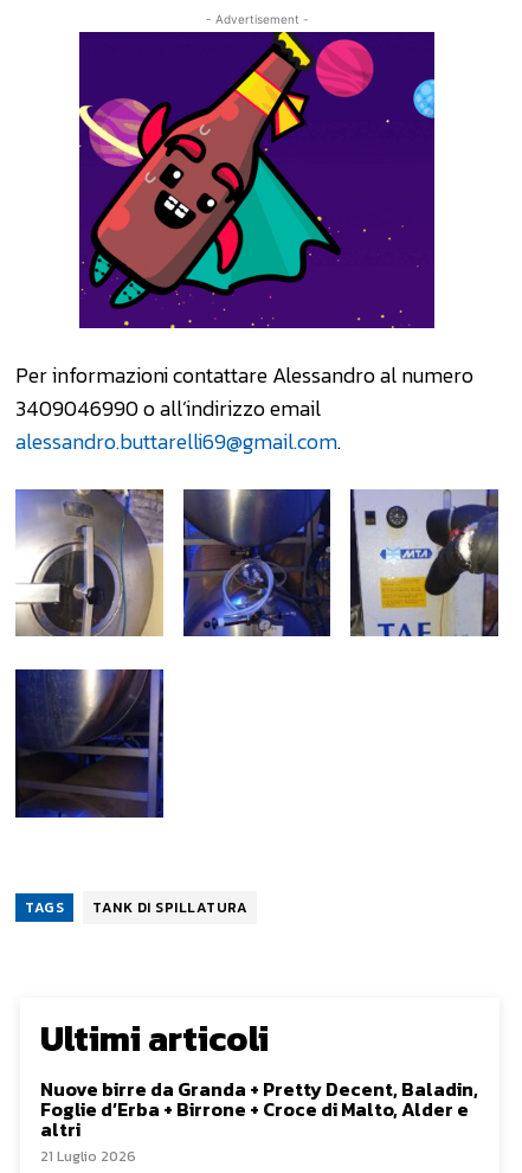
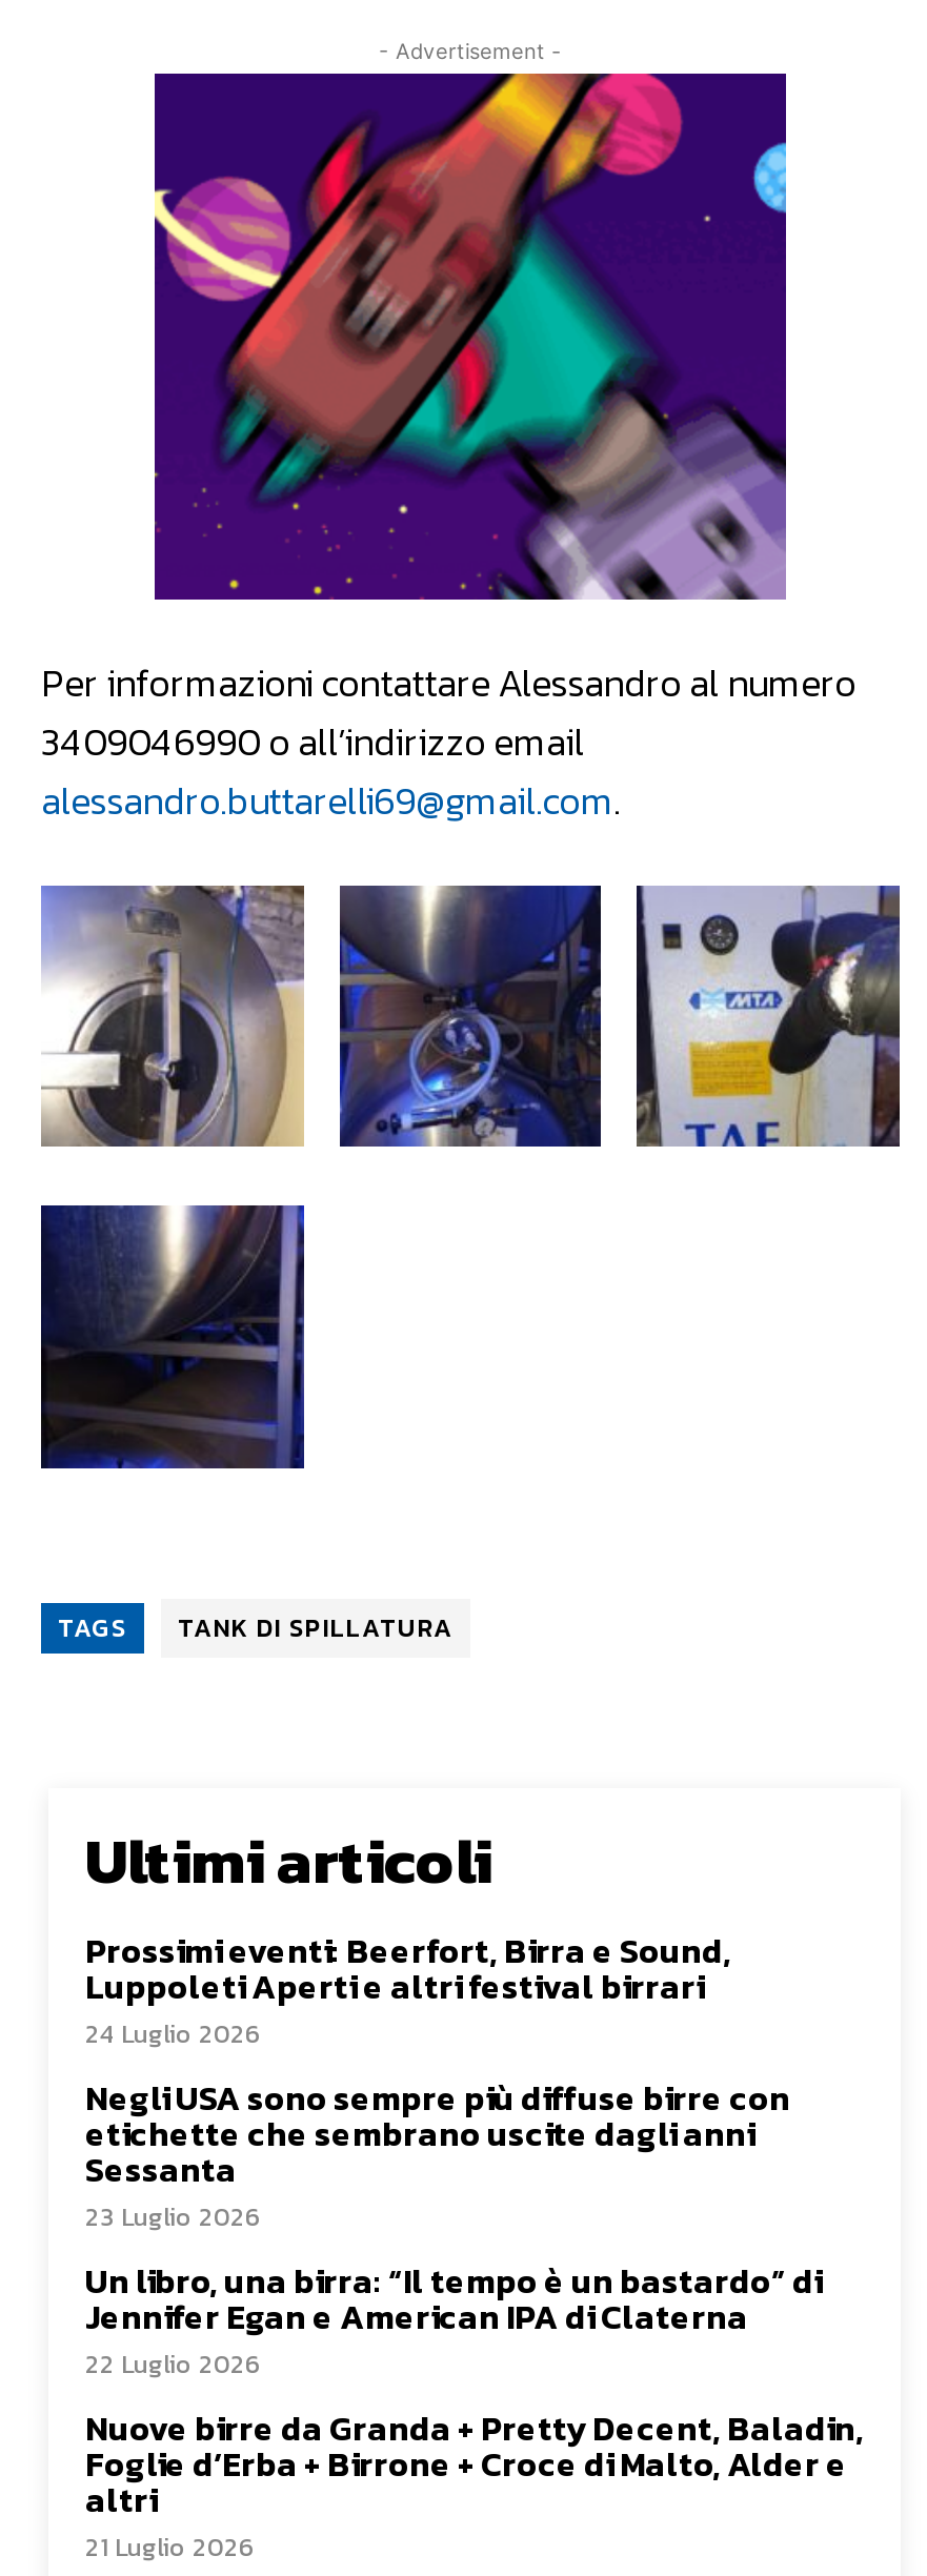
[78,31,436,329] [image] -> [155,72,788,602] [image]
none -> [85,1924,822,2383] Prossimi eventi: Beerfort, Birra e Sound, | Luppoleti Aperti e altri festival birrari | 24 Luglio 2026 | Negli USA sono sempre più diffuse birre con | etichette che sembrano uscite dagli anni | Sessanta | 23 Luglio 2026 | Un libro, una birra: “Il tempo è un bastardo” di | Jennifer Egan e American IPA di Claterna | 22 Luglio 2026

